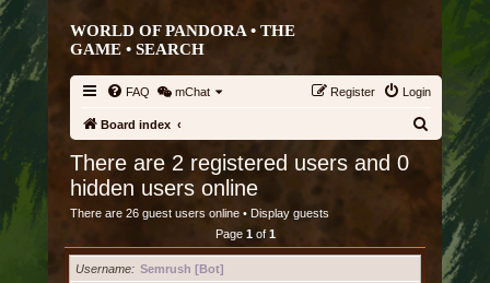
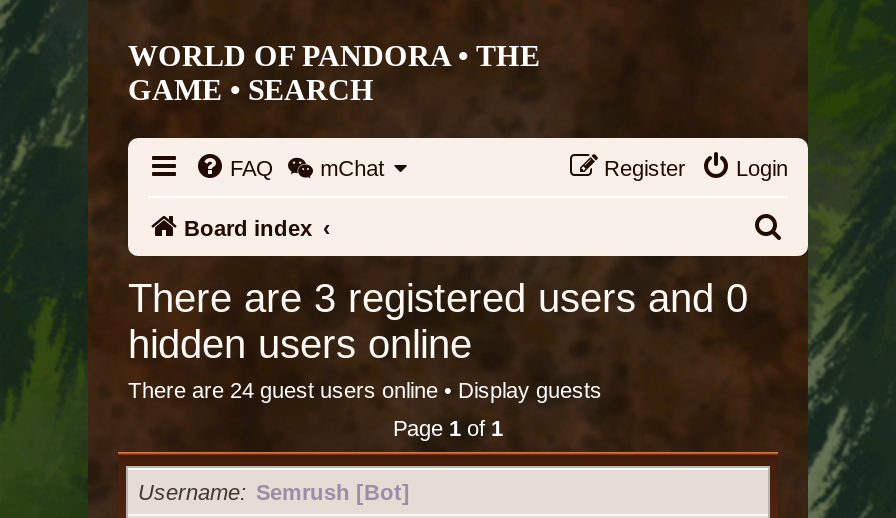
[70,151,409,175] There are 2 registered users and 0 -> [128,276,748,320] There are 3 registered users and 0
[70,207,329,220] There are 26 guest users online • Display guests -> [128,378,602,402] There are 24 guest users online • Display guests

